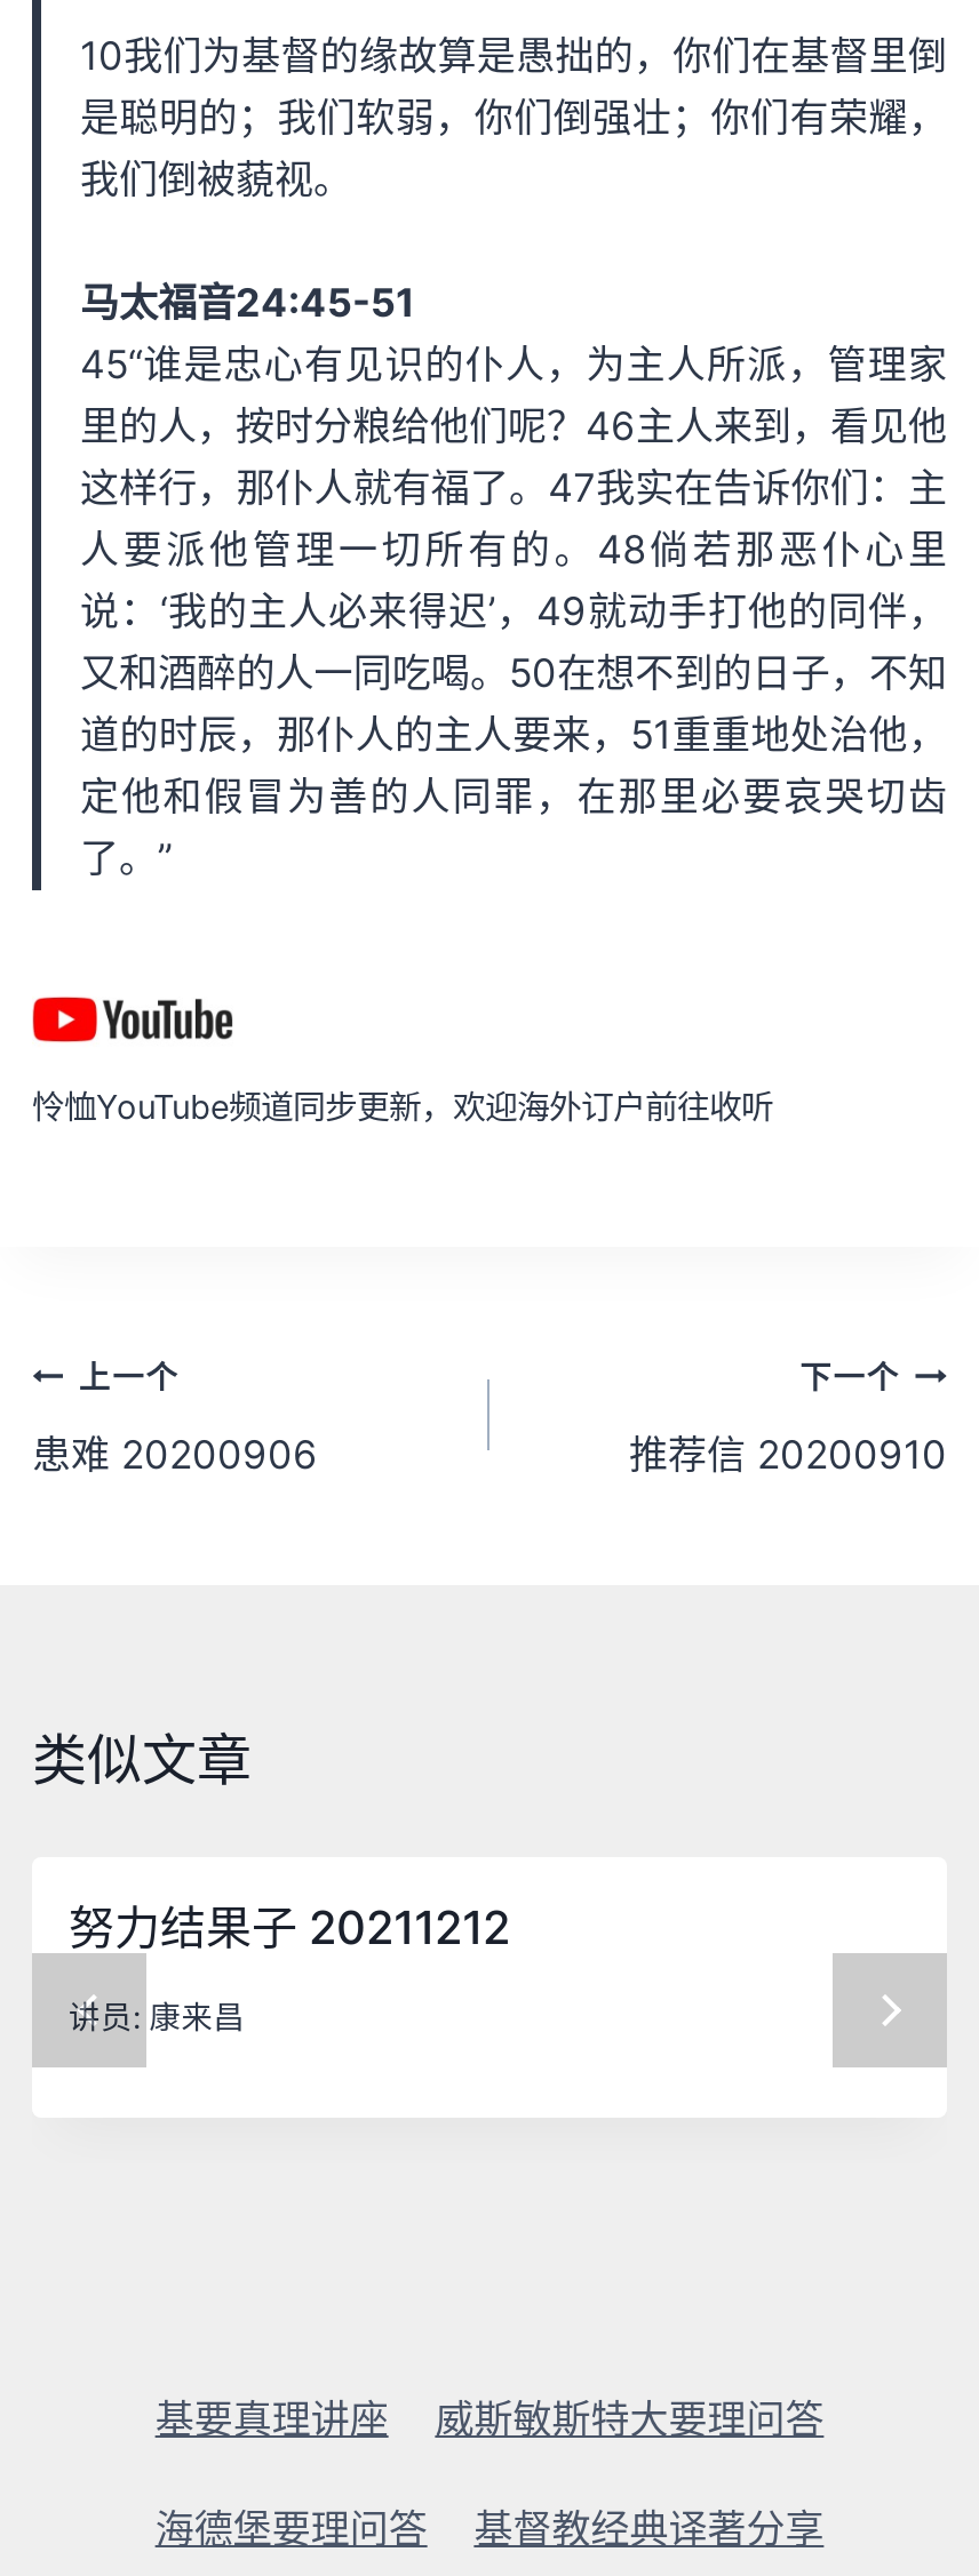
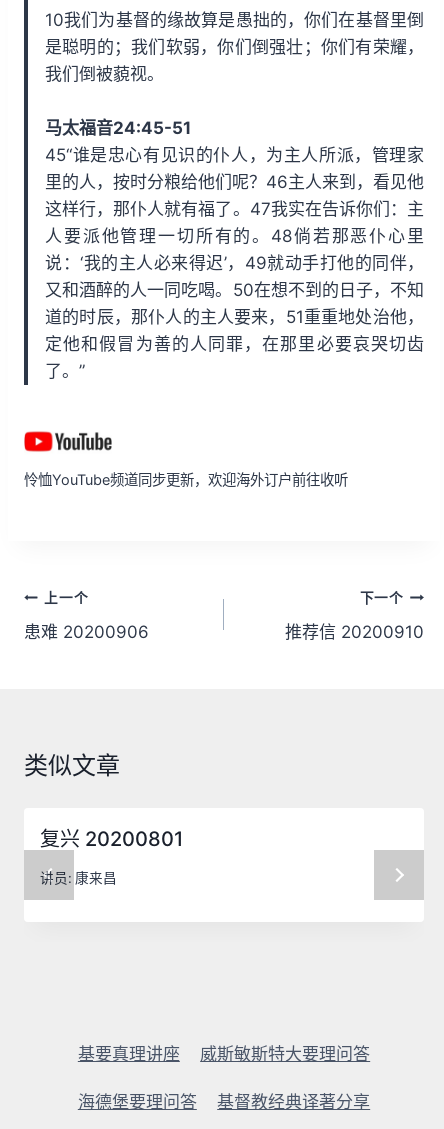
[69,1901,510,1956] 努力结果子 20211212 -> [40,827,183,851] 复兴 20200801

